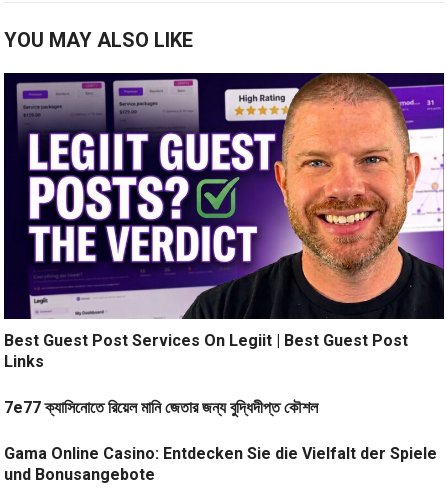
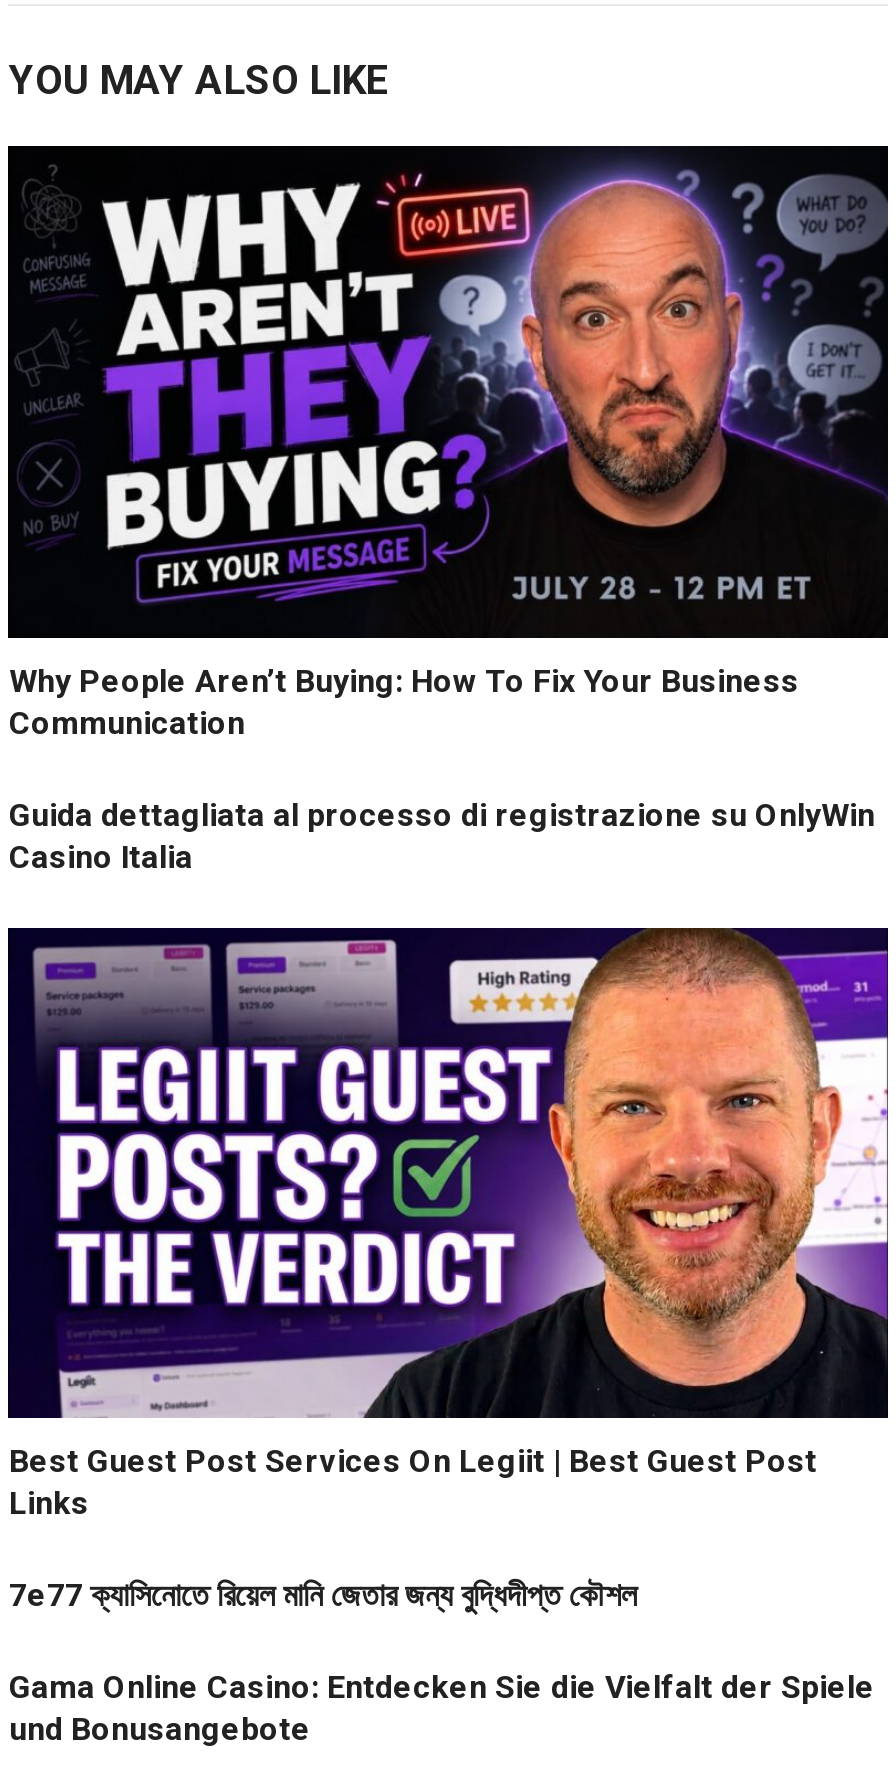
none -> [9,146,890,875] [image] | Why People Aren’t Buying: How To Fix Your Business | Communication | Guida dettagliata al processo di registrazione su OnlyWin | Casino Italia

